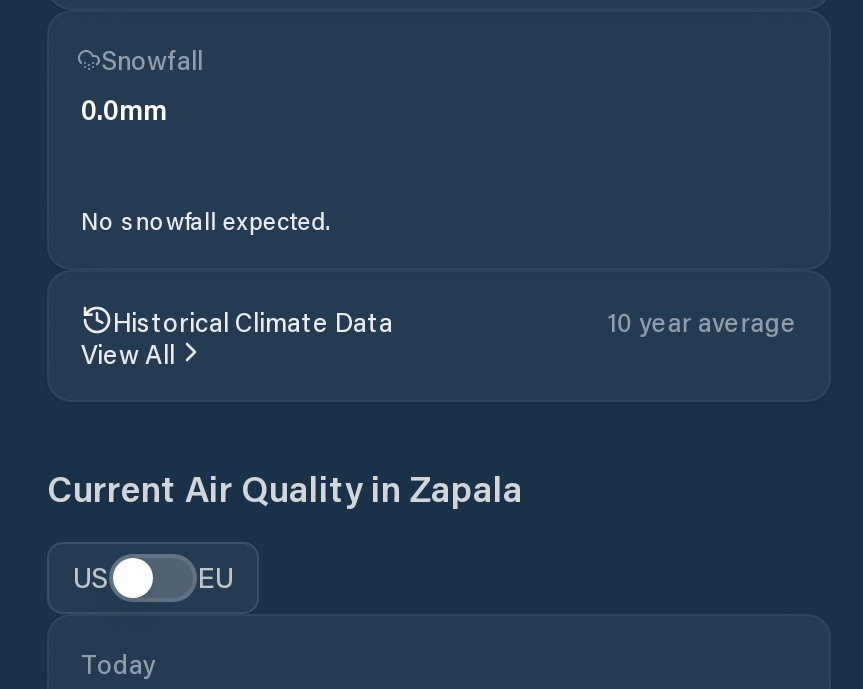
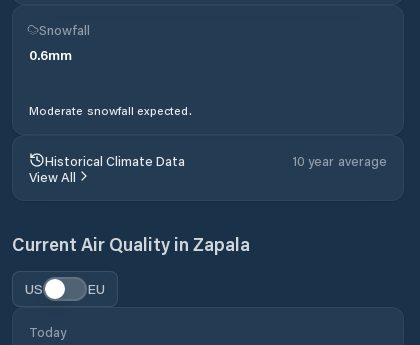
[81,90,167,128] 0.0mm -> [29,45,72,64] 0.6mm
[81,204,332,236] No snowfall expected. -> [29,102,192,118] Moderate snowfall expected.

